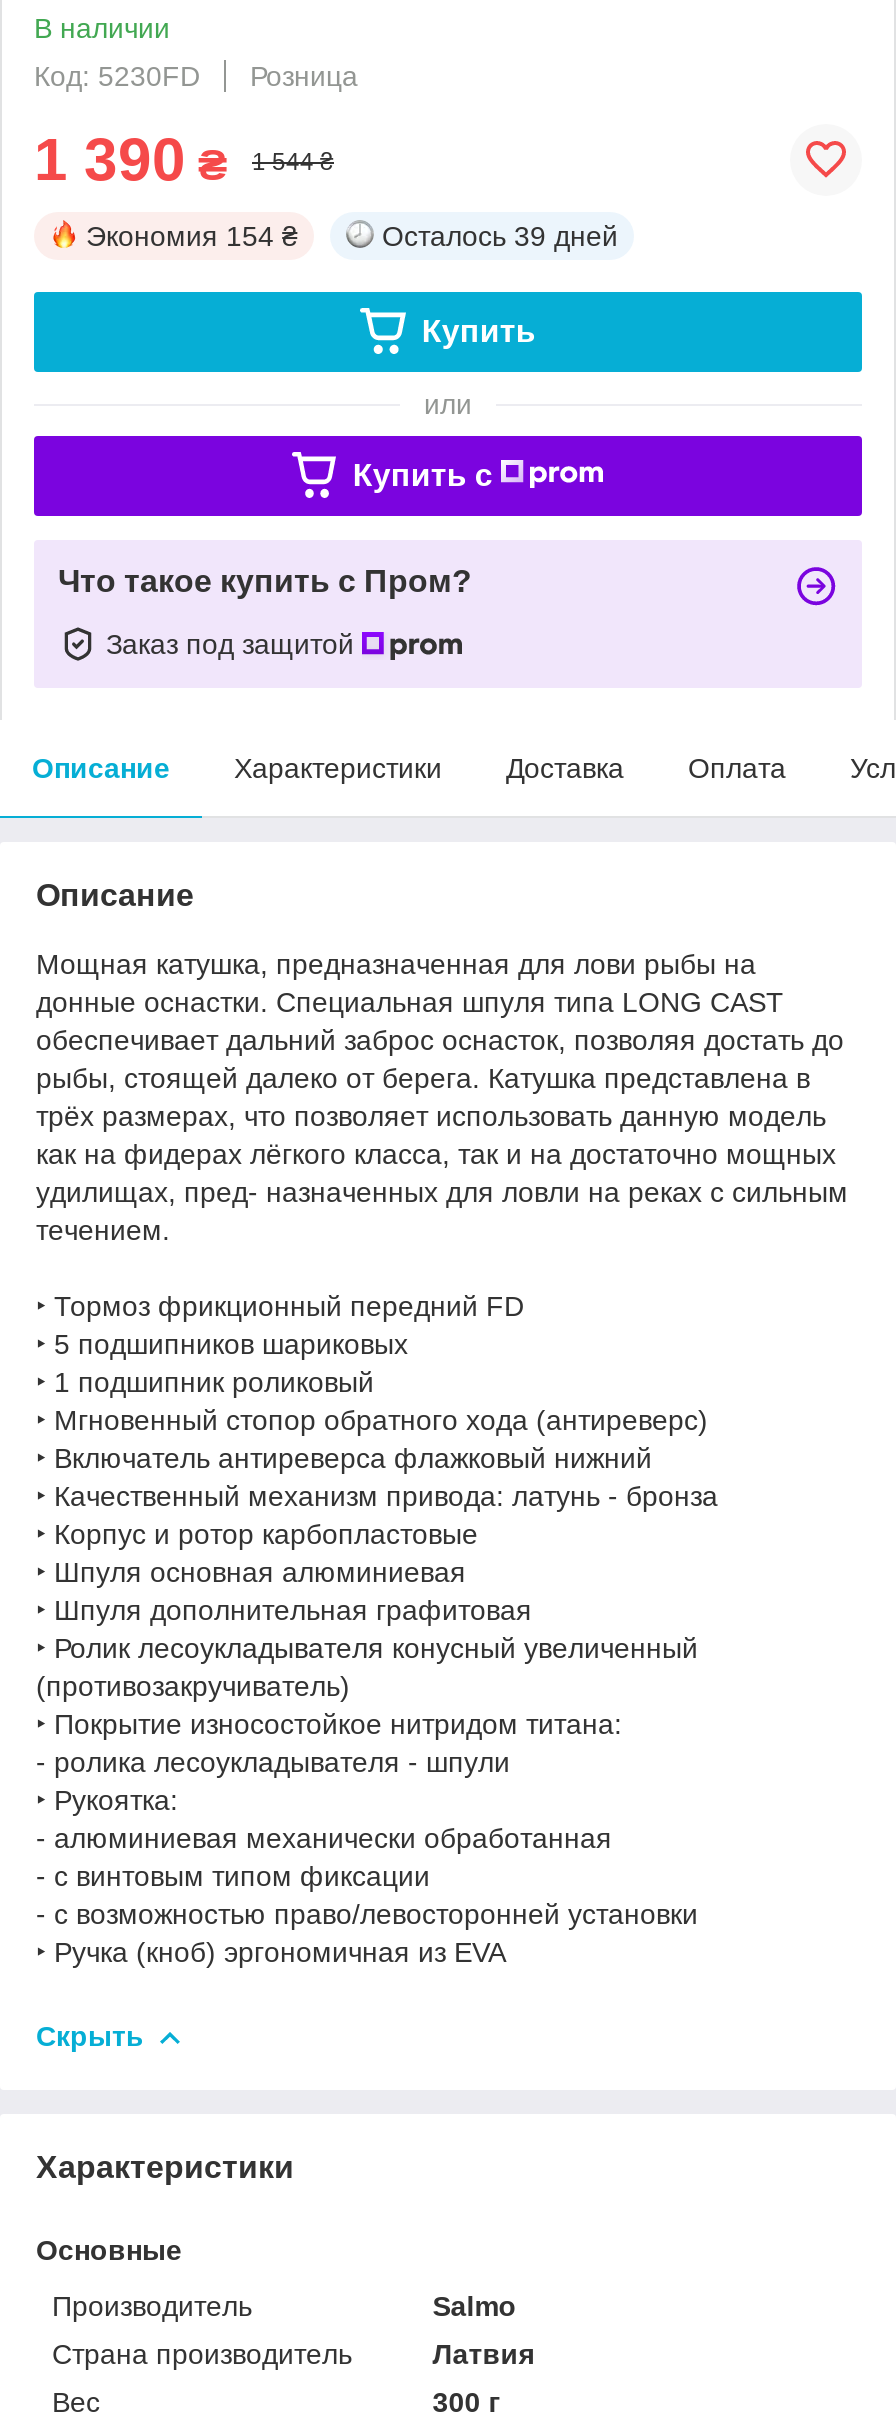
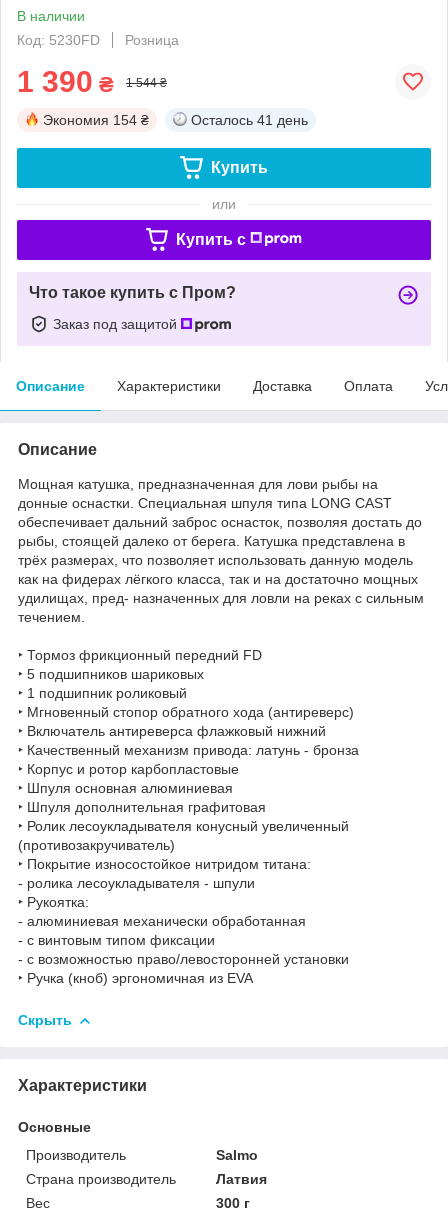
[382,220,618,252] Осталось 39 дней -> [191,112,308,128] Осталось 41 день

